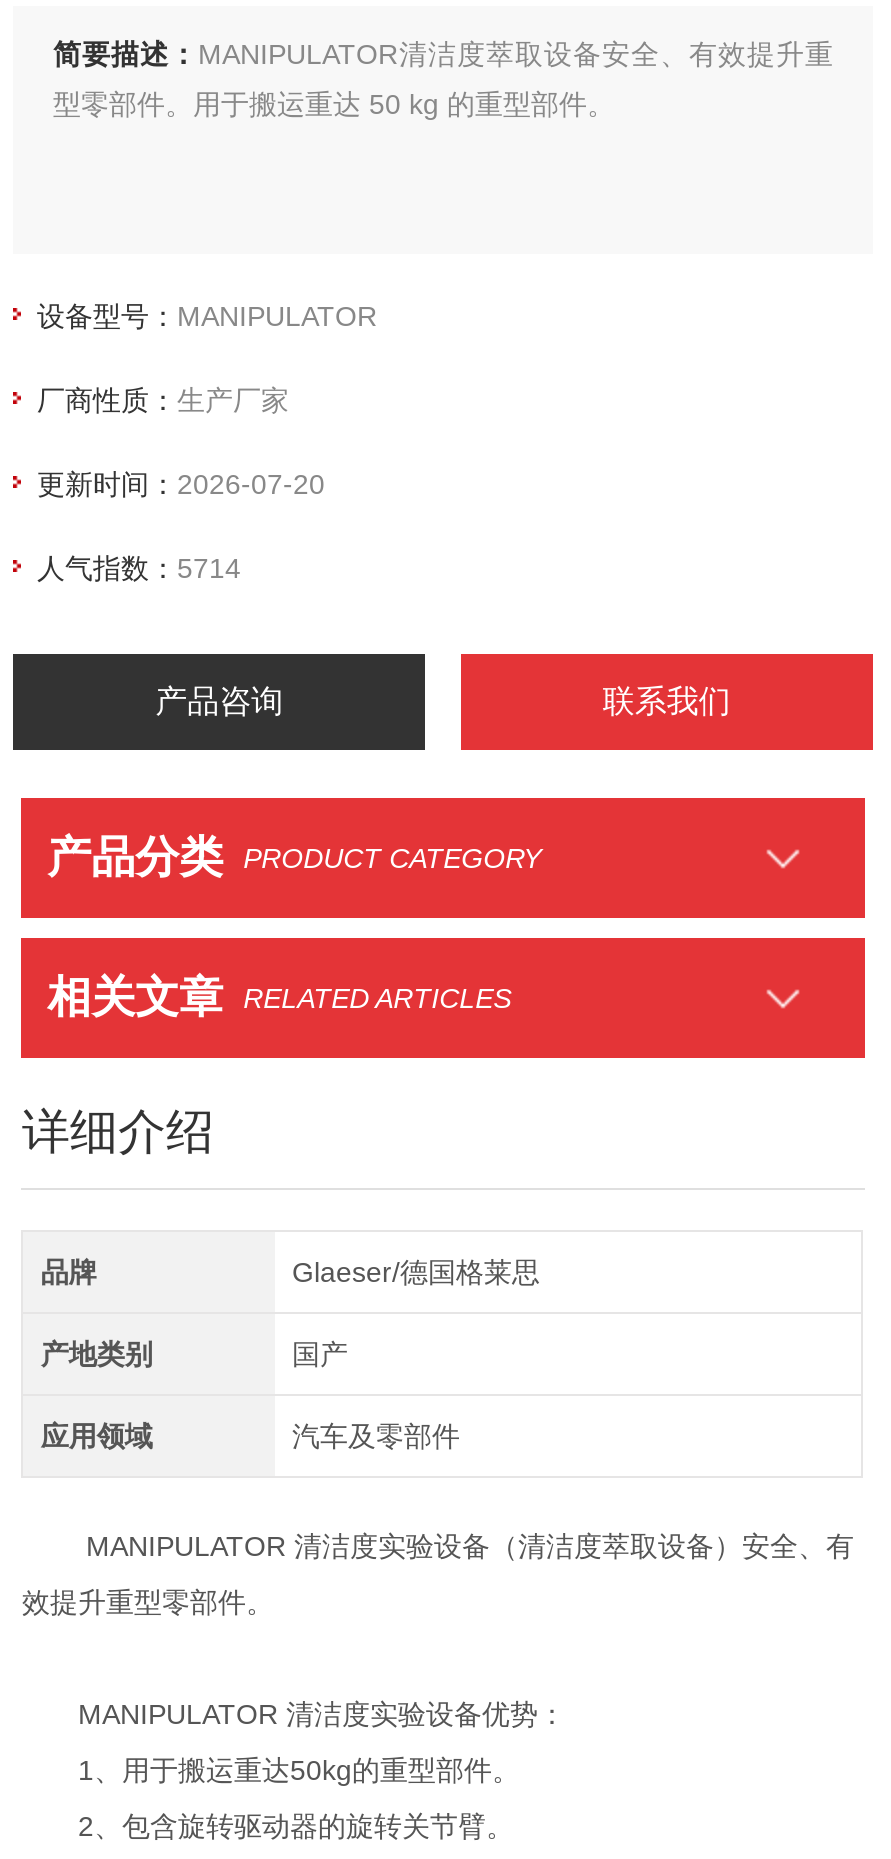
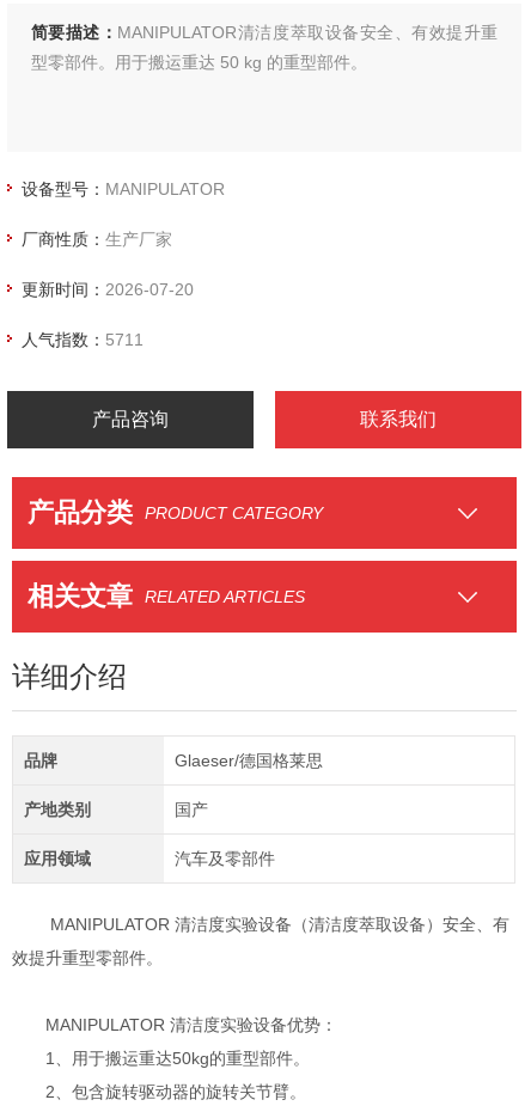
[37,552,241,584] 人气指数：5714 -> [22,330,144,349] 人气指数：5711

